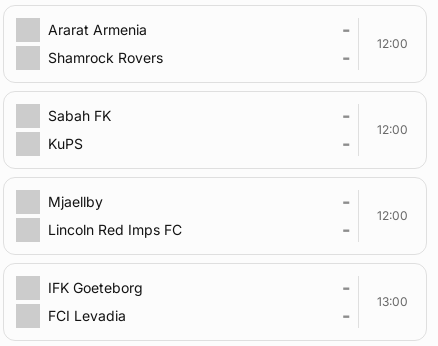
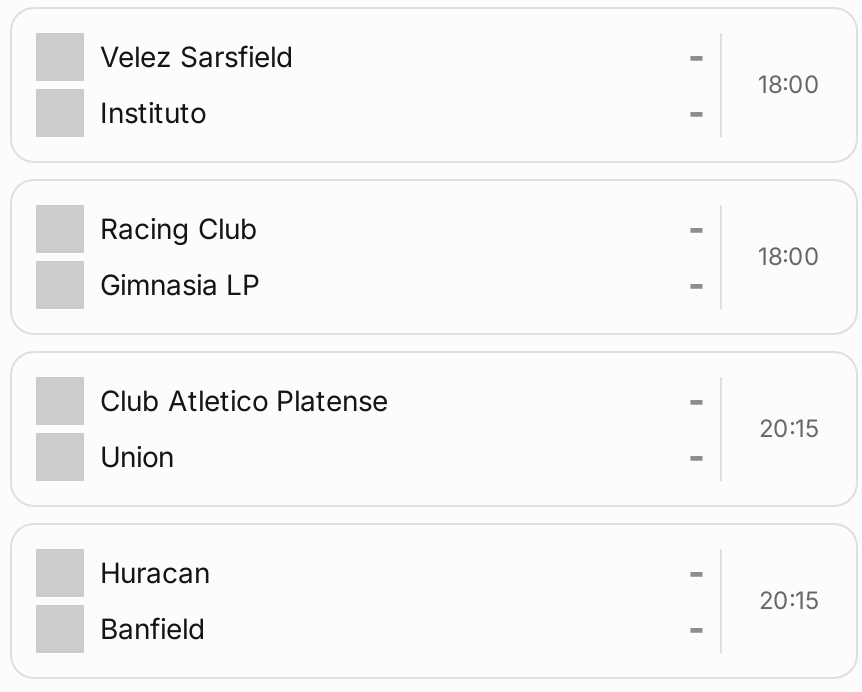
[48,20,147,37] Ararat Armenia -> [100,38,294,72] Velez Sarsfield
[377,35,408,50] 12:00 -> [758,68,820,98] 18:00
[48,48,163,65] Shamrock Rovers -> [100,94,206,128] Instituto
[48,106,111,123] Sabah FK -> [100,210,258,244] Racing Club
[377,121,408,136] 12:00 -> [758,240,820,270] 18:00
[48,134,83,151] KuPS -> [100,266,260,300] Gimnasia LP
[48,192,103,209] Mjaellby -> [100,382,388,416] Club Atletico Platense
[377,207,408,222] 12:00 -> [759,412,819,442] 20:15
[48,220,182,237] Lincoln Red Imps FC -> [100,438,174,472] Union
[48,278,143,295] IFK Goeteborg -> [100,554,210,588] Huracan
[377,293,408,308] 13:00 -> [759,584,819,614] 20:15
[48,306,126,323] FCI Levadia -> [100,610,206,644] Banfield

